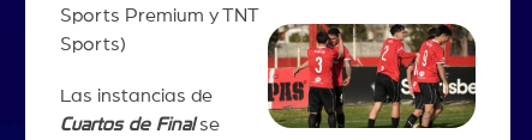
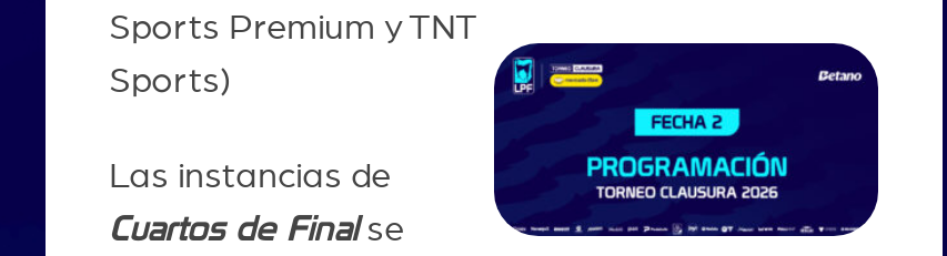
[267,23,477,129] [image] -> [492,41,880,236] [image]

